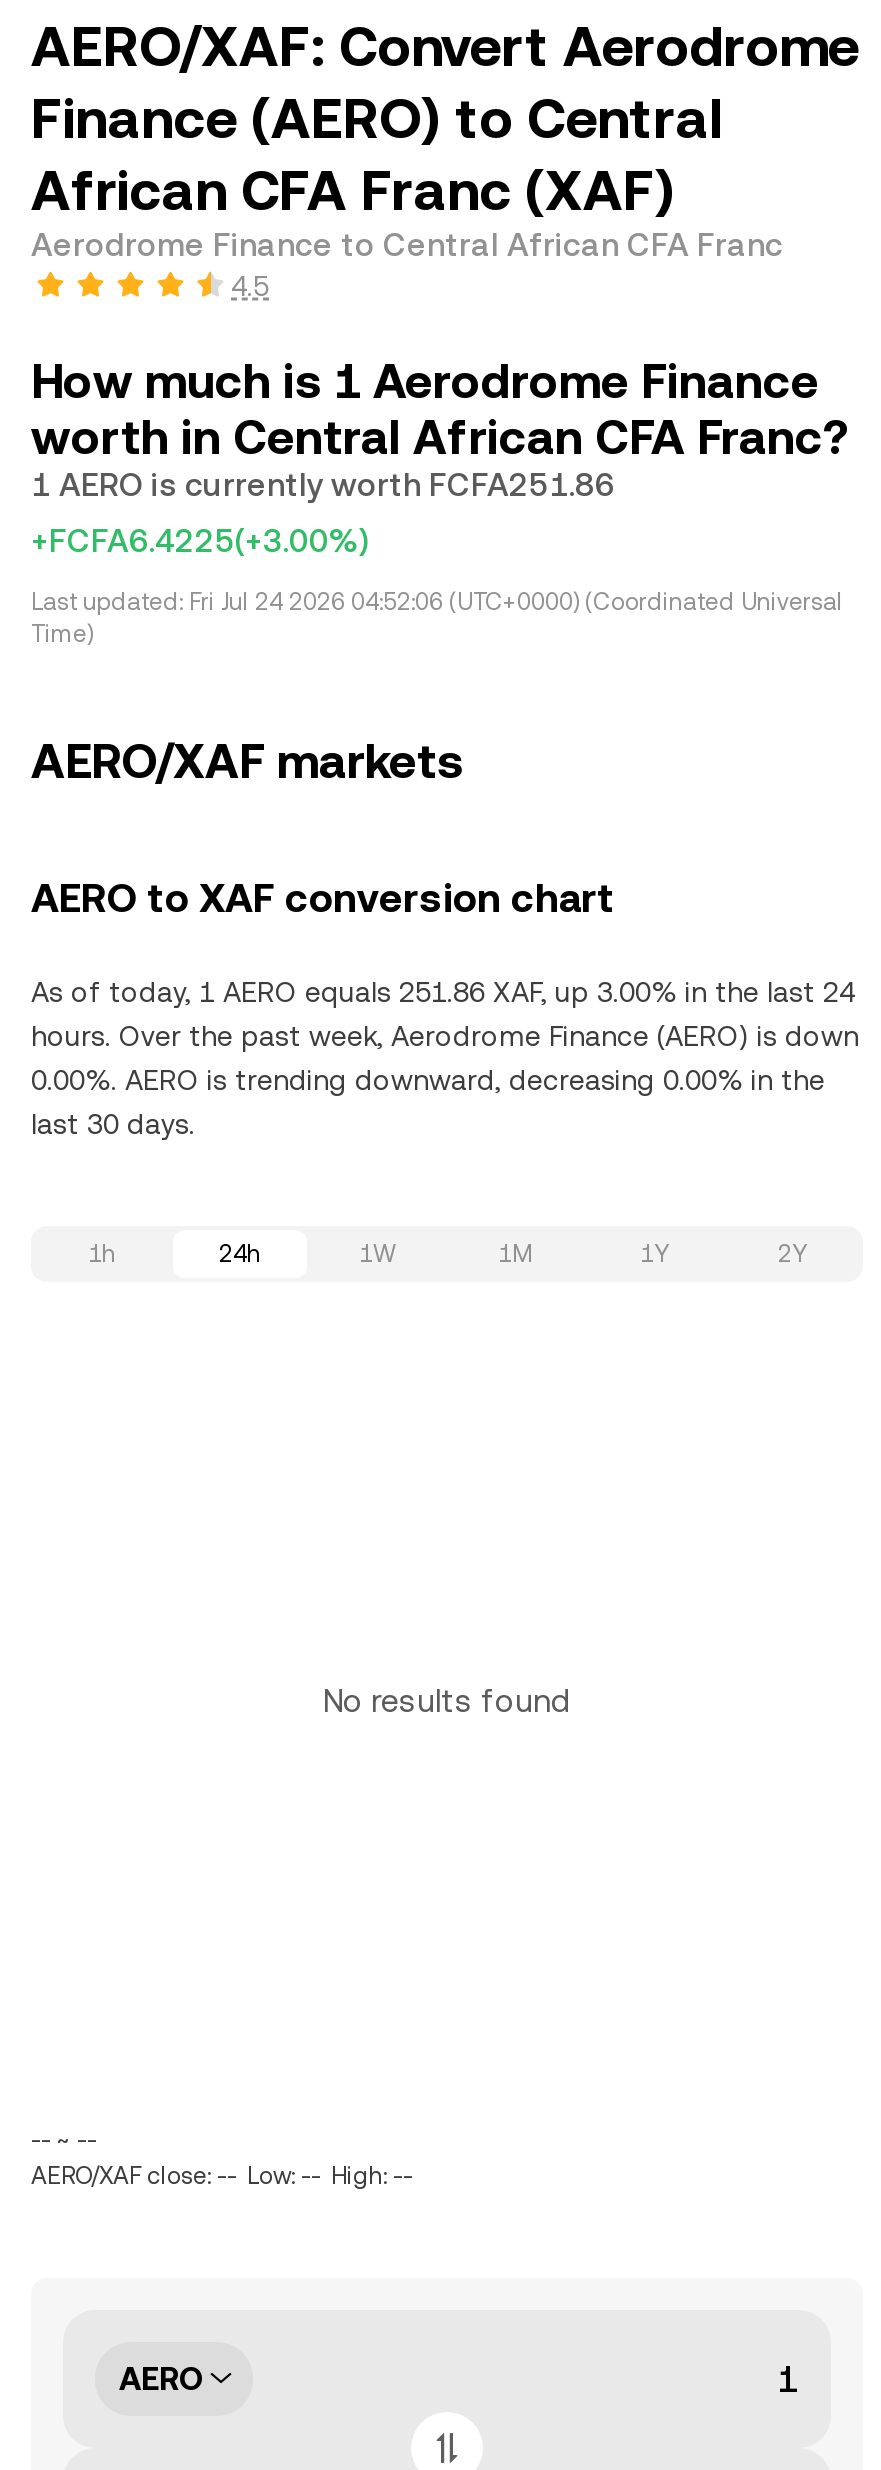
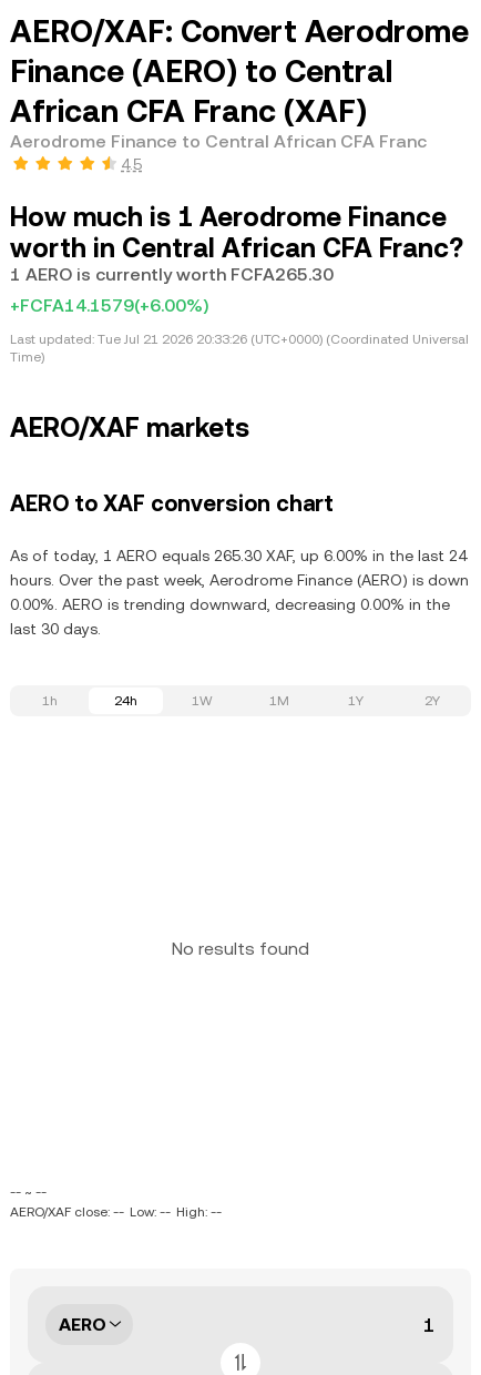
[31,466,615,504] 1 AERO is currently worth FCFA251.86 -> [10,264,334,285] 1 AERO is currently worth FCFA265.30
[31,522,369,560] +FCFA6.4225(+3.00%) -> [10,295,208,316] +FCFA14.1579(+6.00%)
[31,588,843,616] Last updated: Fri Jul 24 2026 04:52:06 (UTC+0000) (Coordinated Universal -> [10,332,469,347] Last updated: Tue Jul 21 2026 20:33:26 (UTC+0000) (Coordinated Universal
[31,976,855,1008] As of today, 1 AERO equals 251.86 XAF, up 3.00% in the last 24 -> [10,547,467,564] As of today, 1 AERO equals 265.30 XAF, up 6.00% in the last 24

